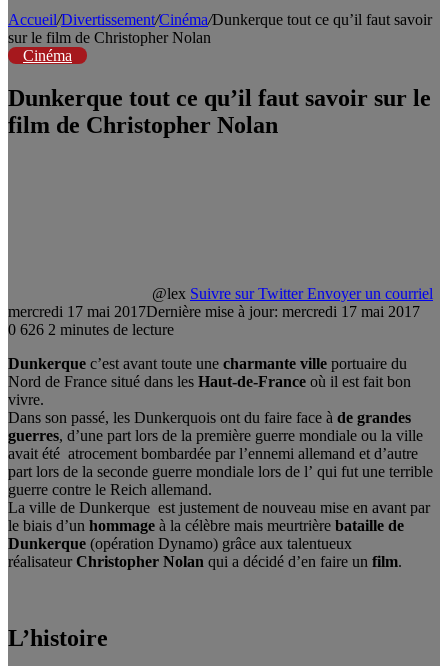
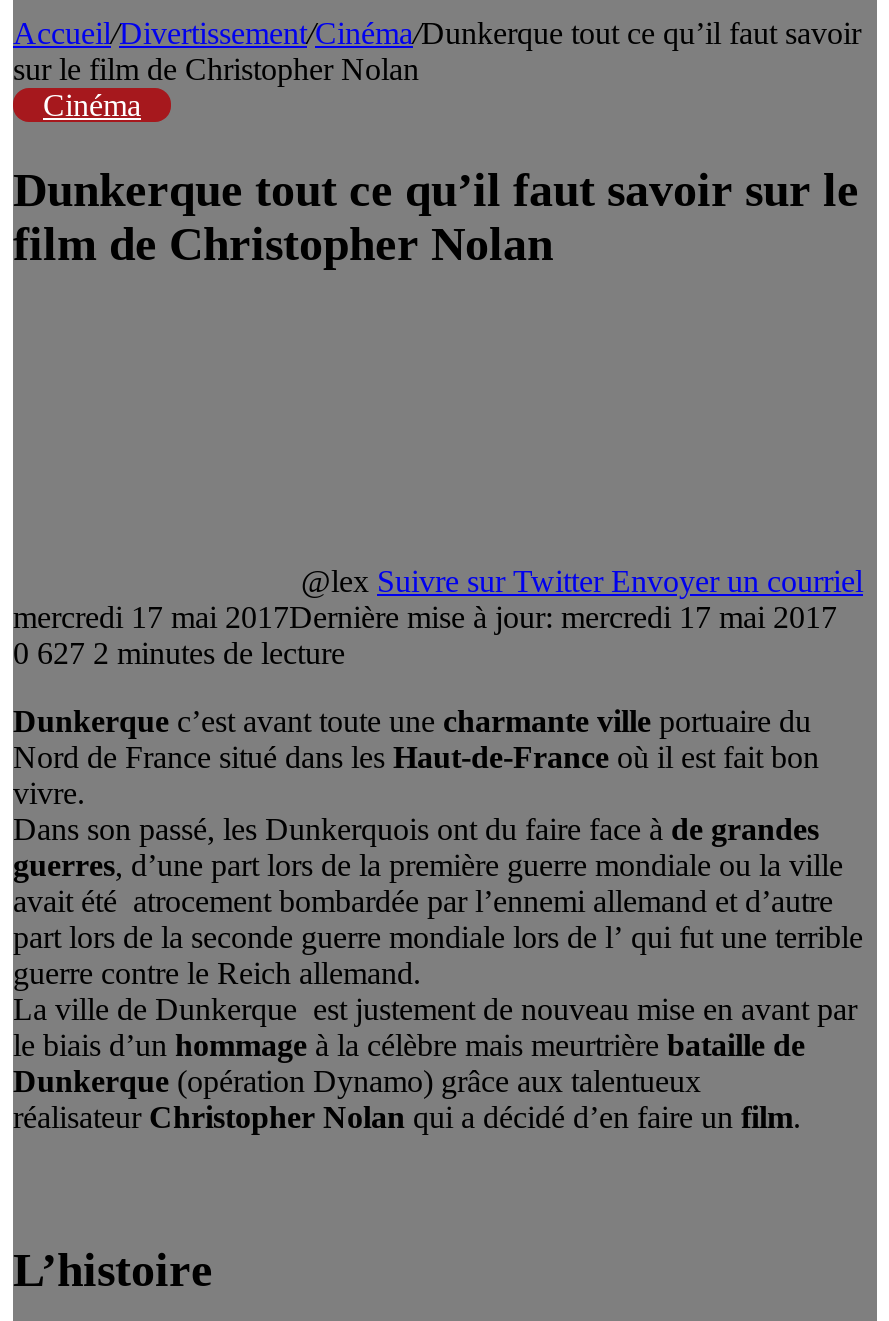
[8,321,174,338] 0 626 2 minutes de lecture -> [13,636,345,670] 0 627 2 minutes de lecture

